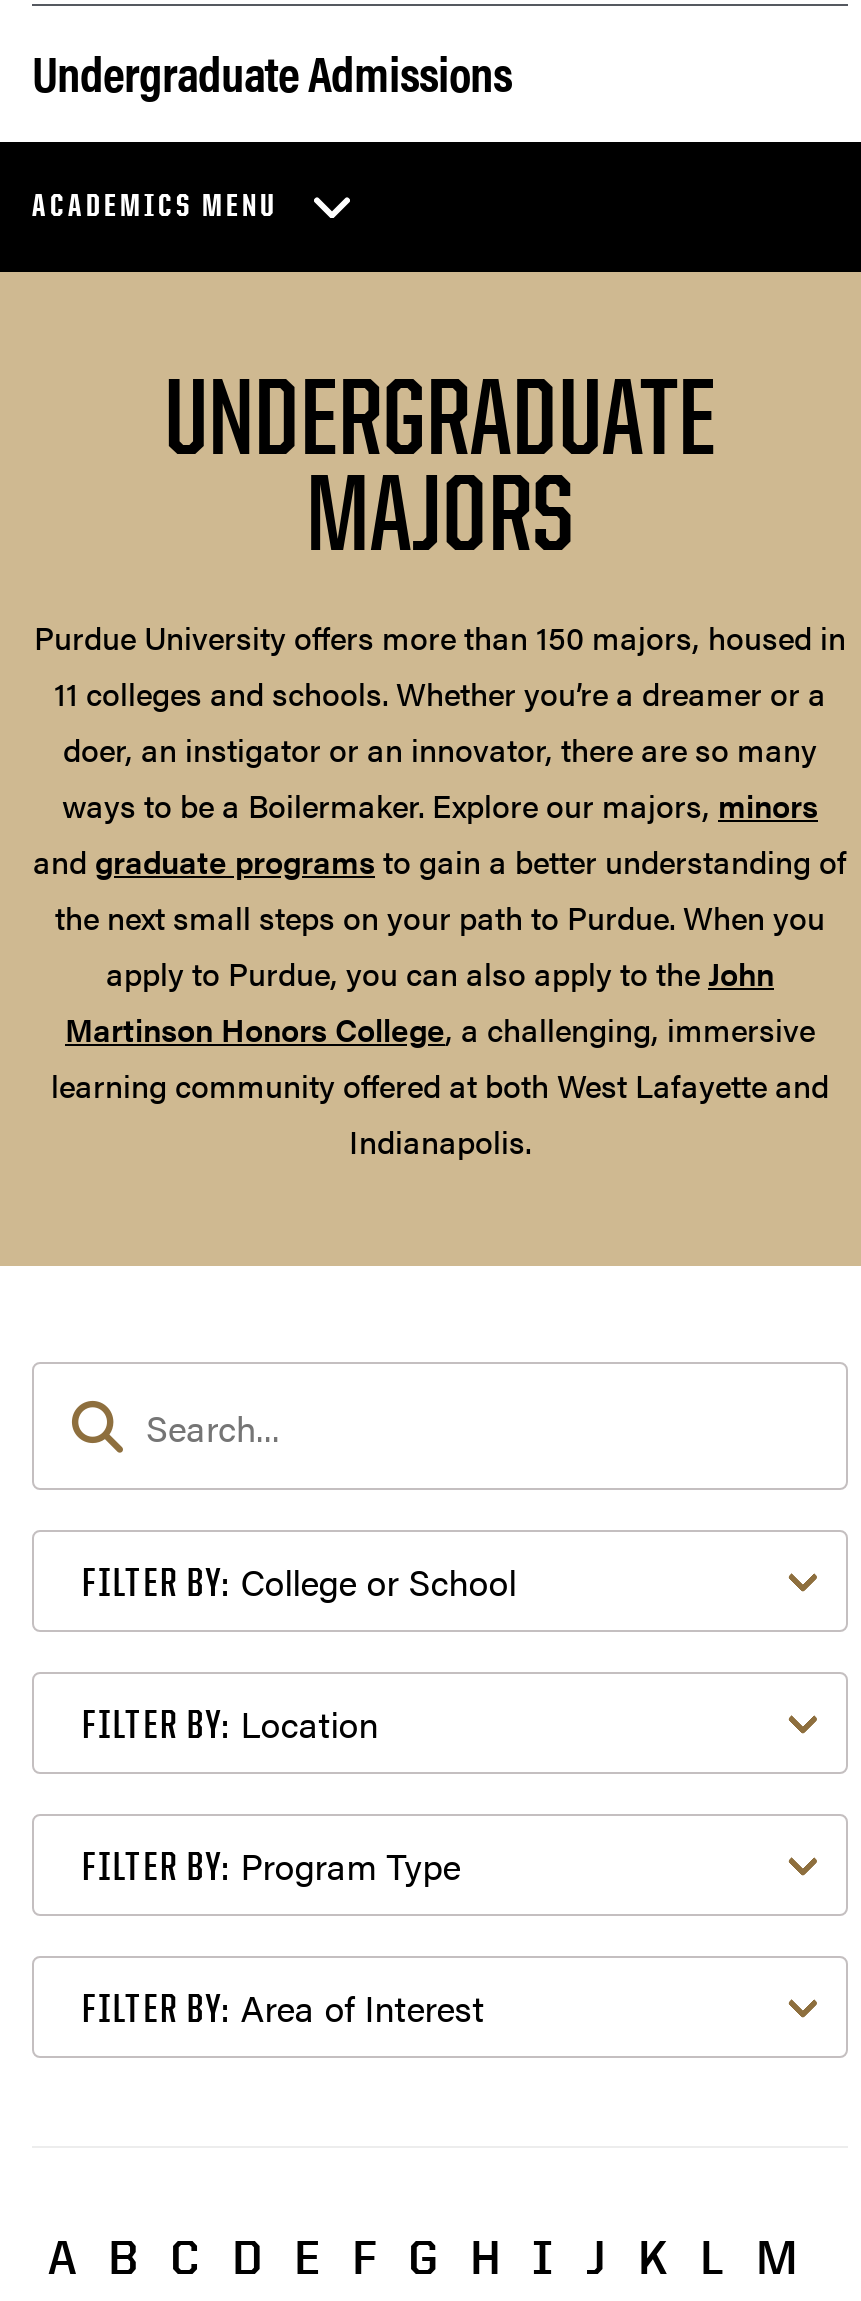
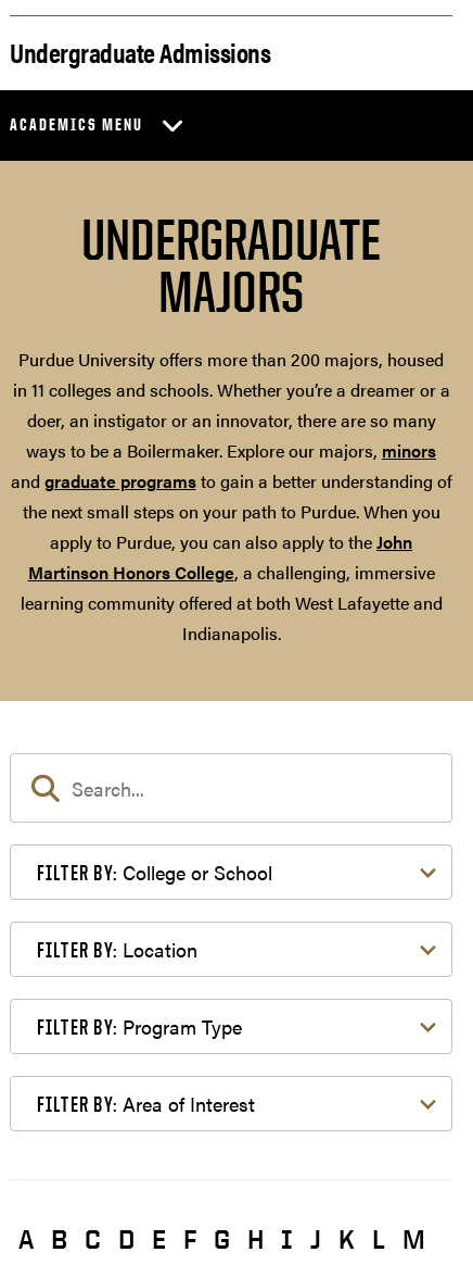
[34,614,846,716] Purdue University offers more than 150 majors, housed in | 11 colleges and schools. Whether you’re a dreamer or a -> [12,347,450,402] Purdue University offers more than 200 majors, housed | in 11 colleges and schools. Whether you’re a dreamer or a

